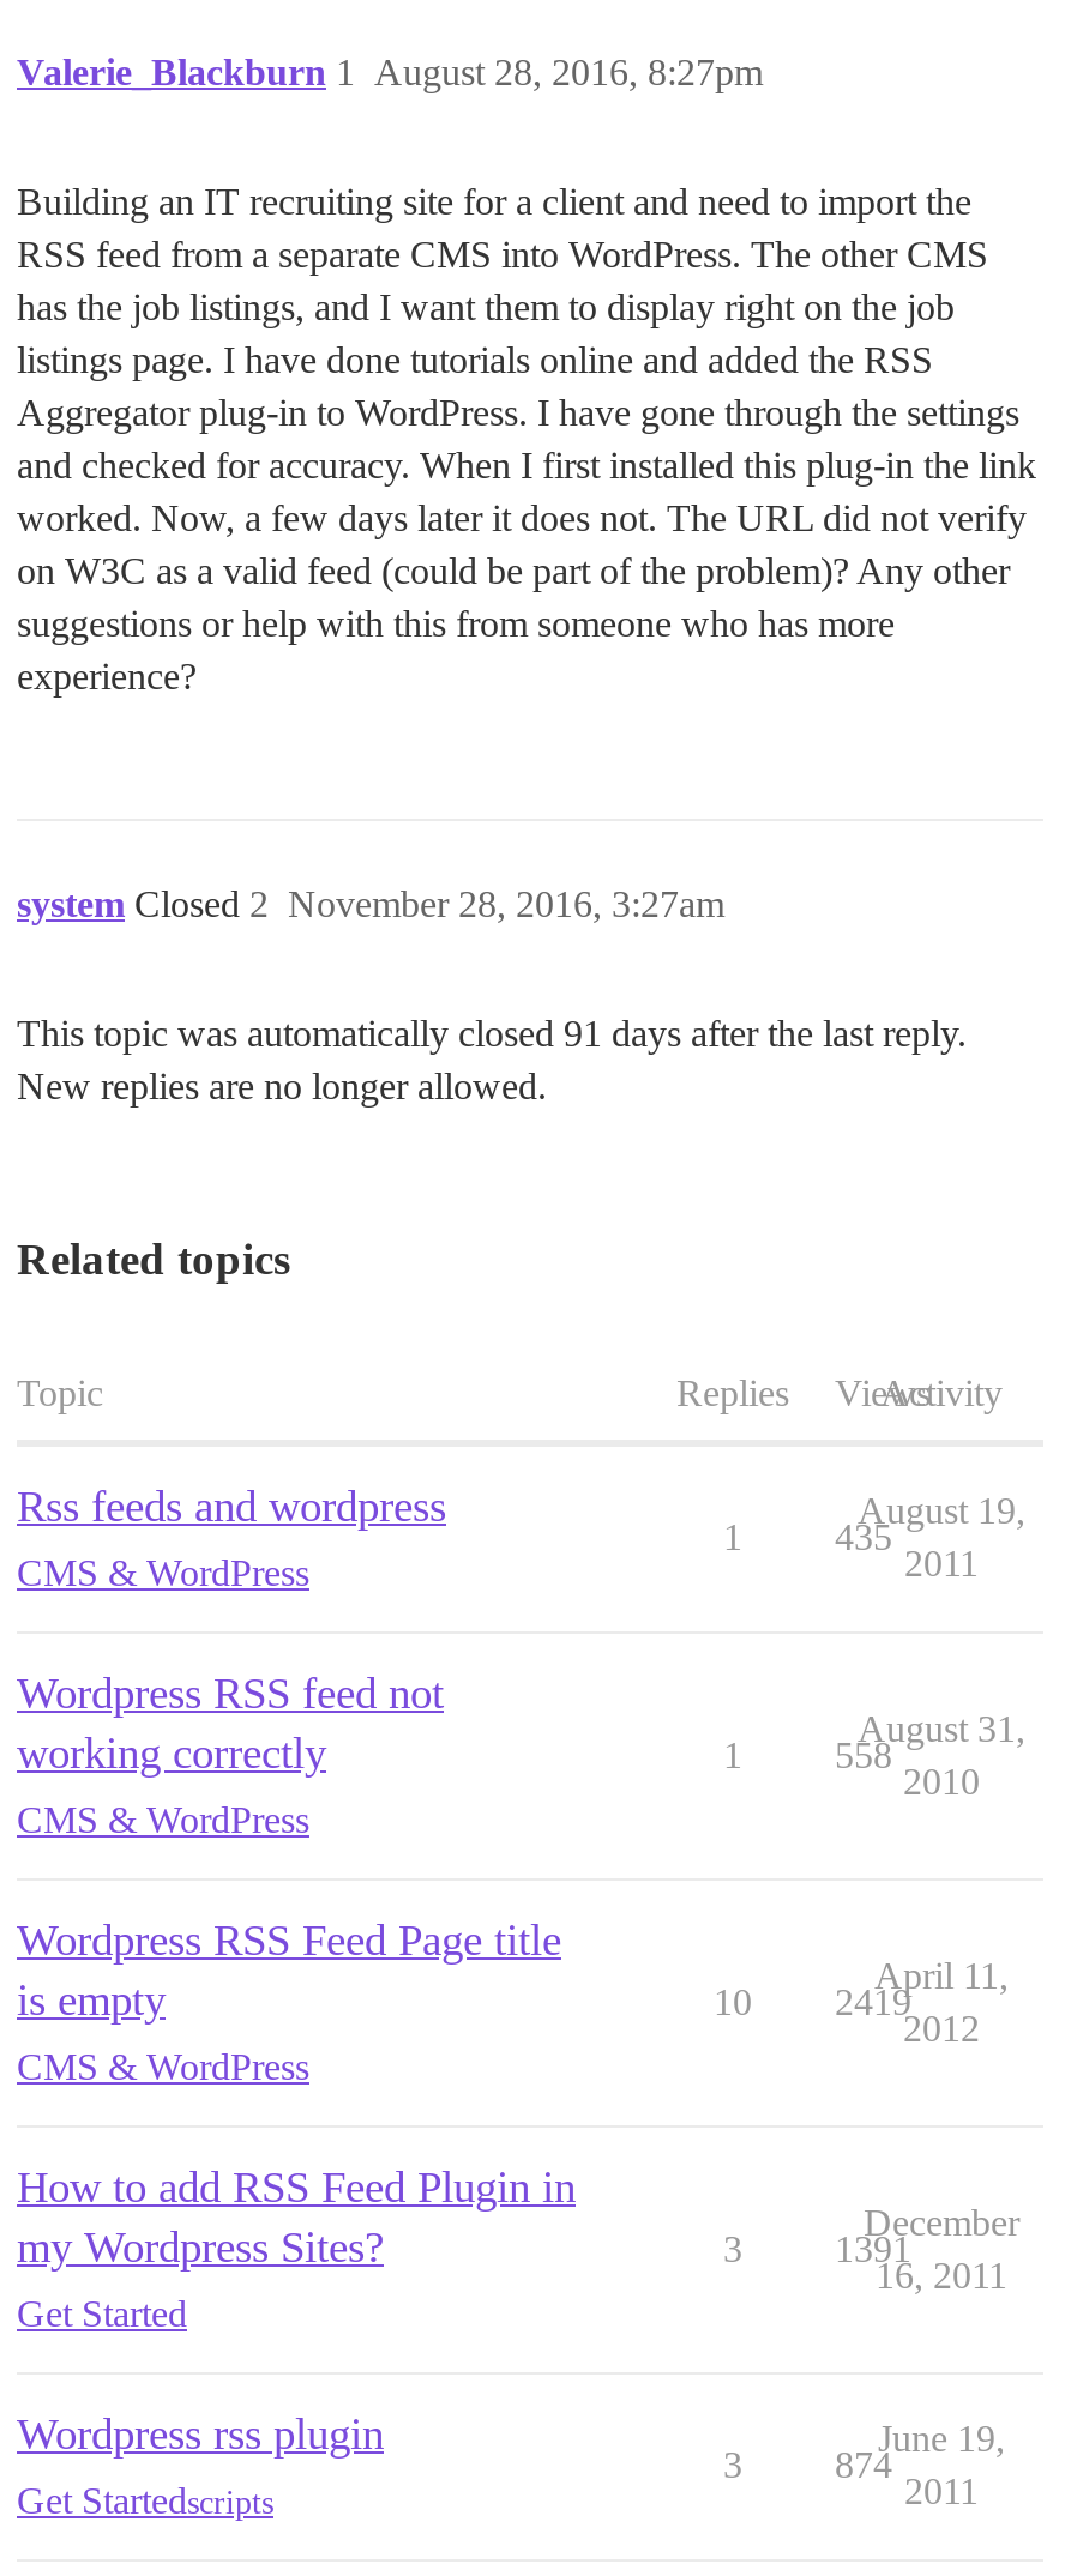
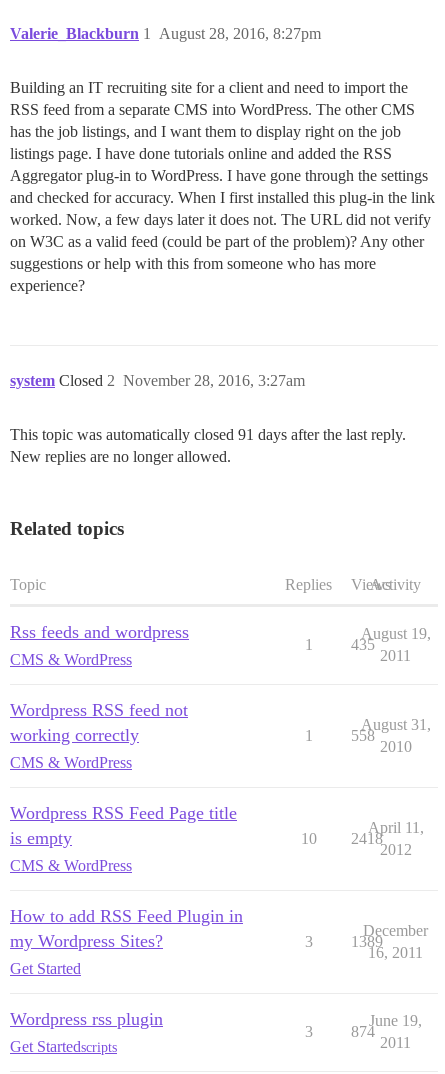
[835,1981,911,2022] 2419 -> [351,830,383,847] 2418
[835,2228,911,2269] 1391 -> [351,933,383,950] 1389

